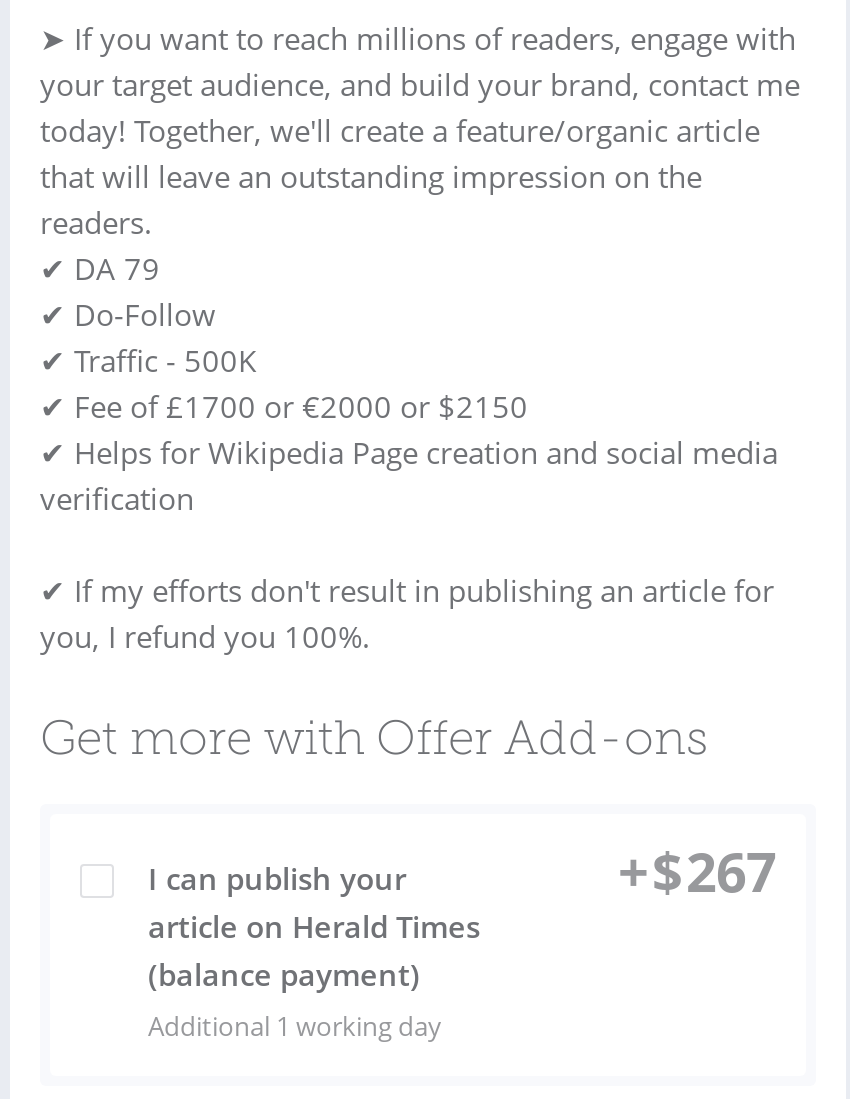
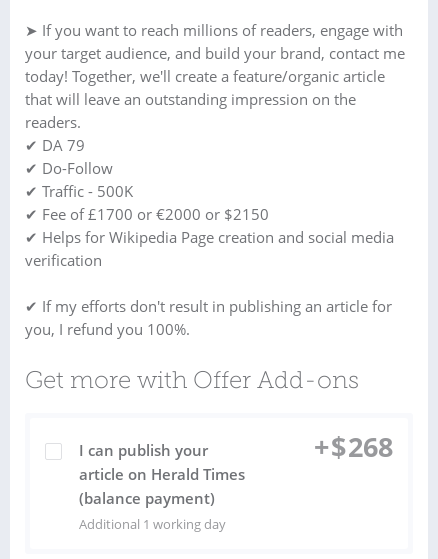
[618,834,776,908] + $ 267 -> [314,428,393,465] + $ 268

